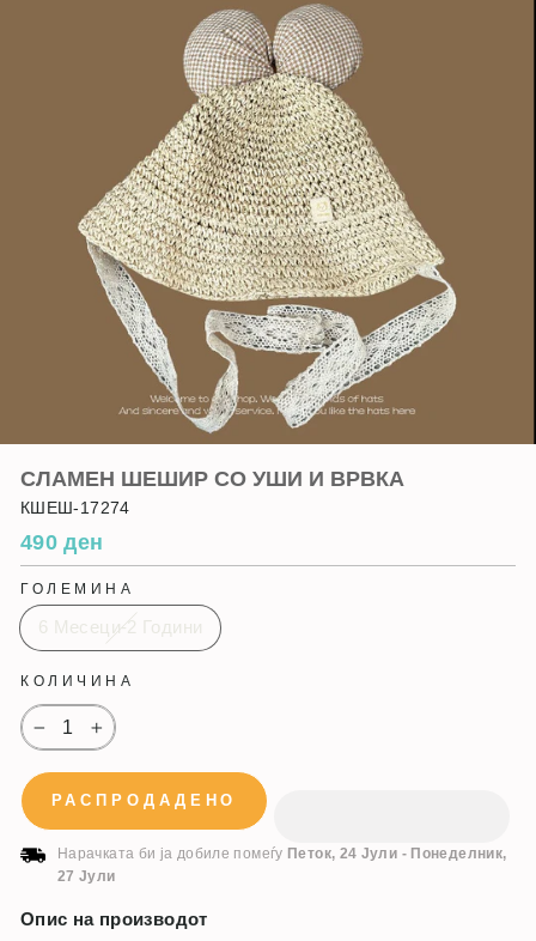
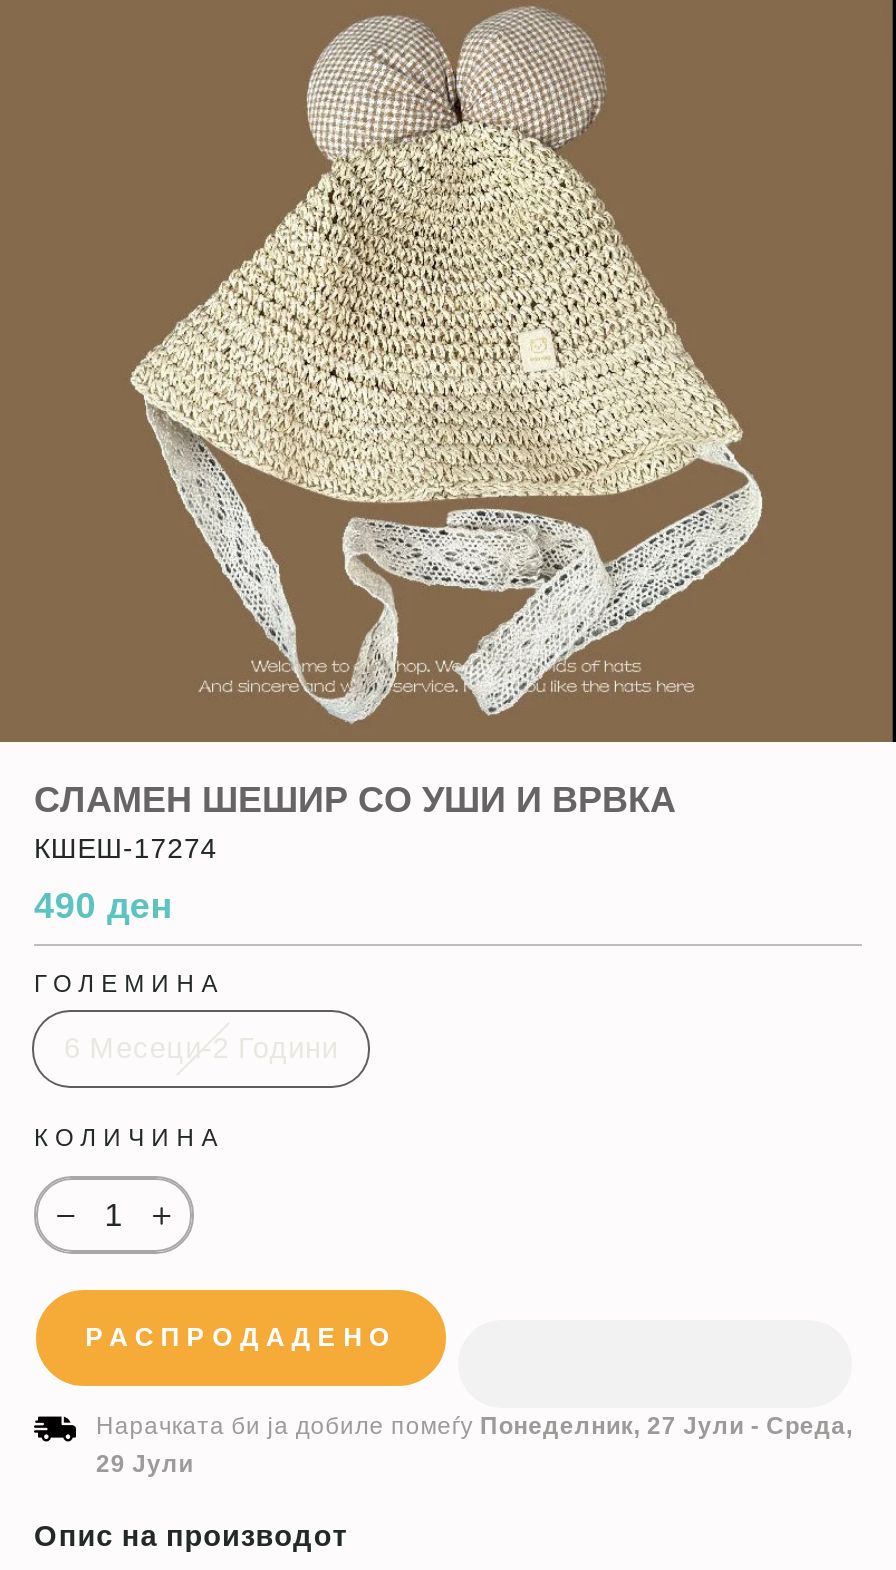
[57,846,507,862] Нарачката би ја добиле помеѓу Петок, 24 Јули - Понеделник, -> [96,1413,853,1441] Нарачката би ја добиле помеѓу Понеделник, 27 Јули - Среда,
[57,868,116,885] 27 Јули -> [96,1451,193,1479] 29 Јули

